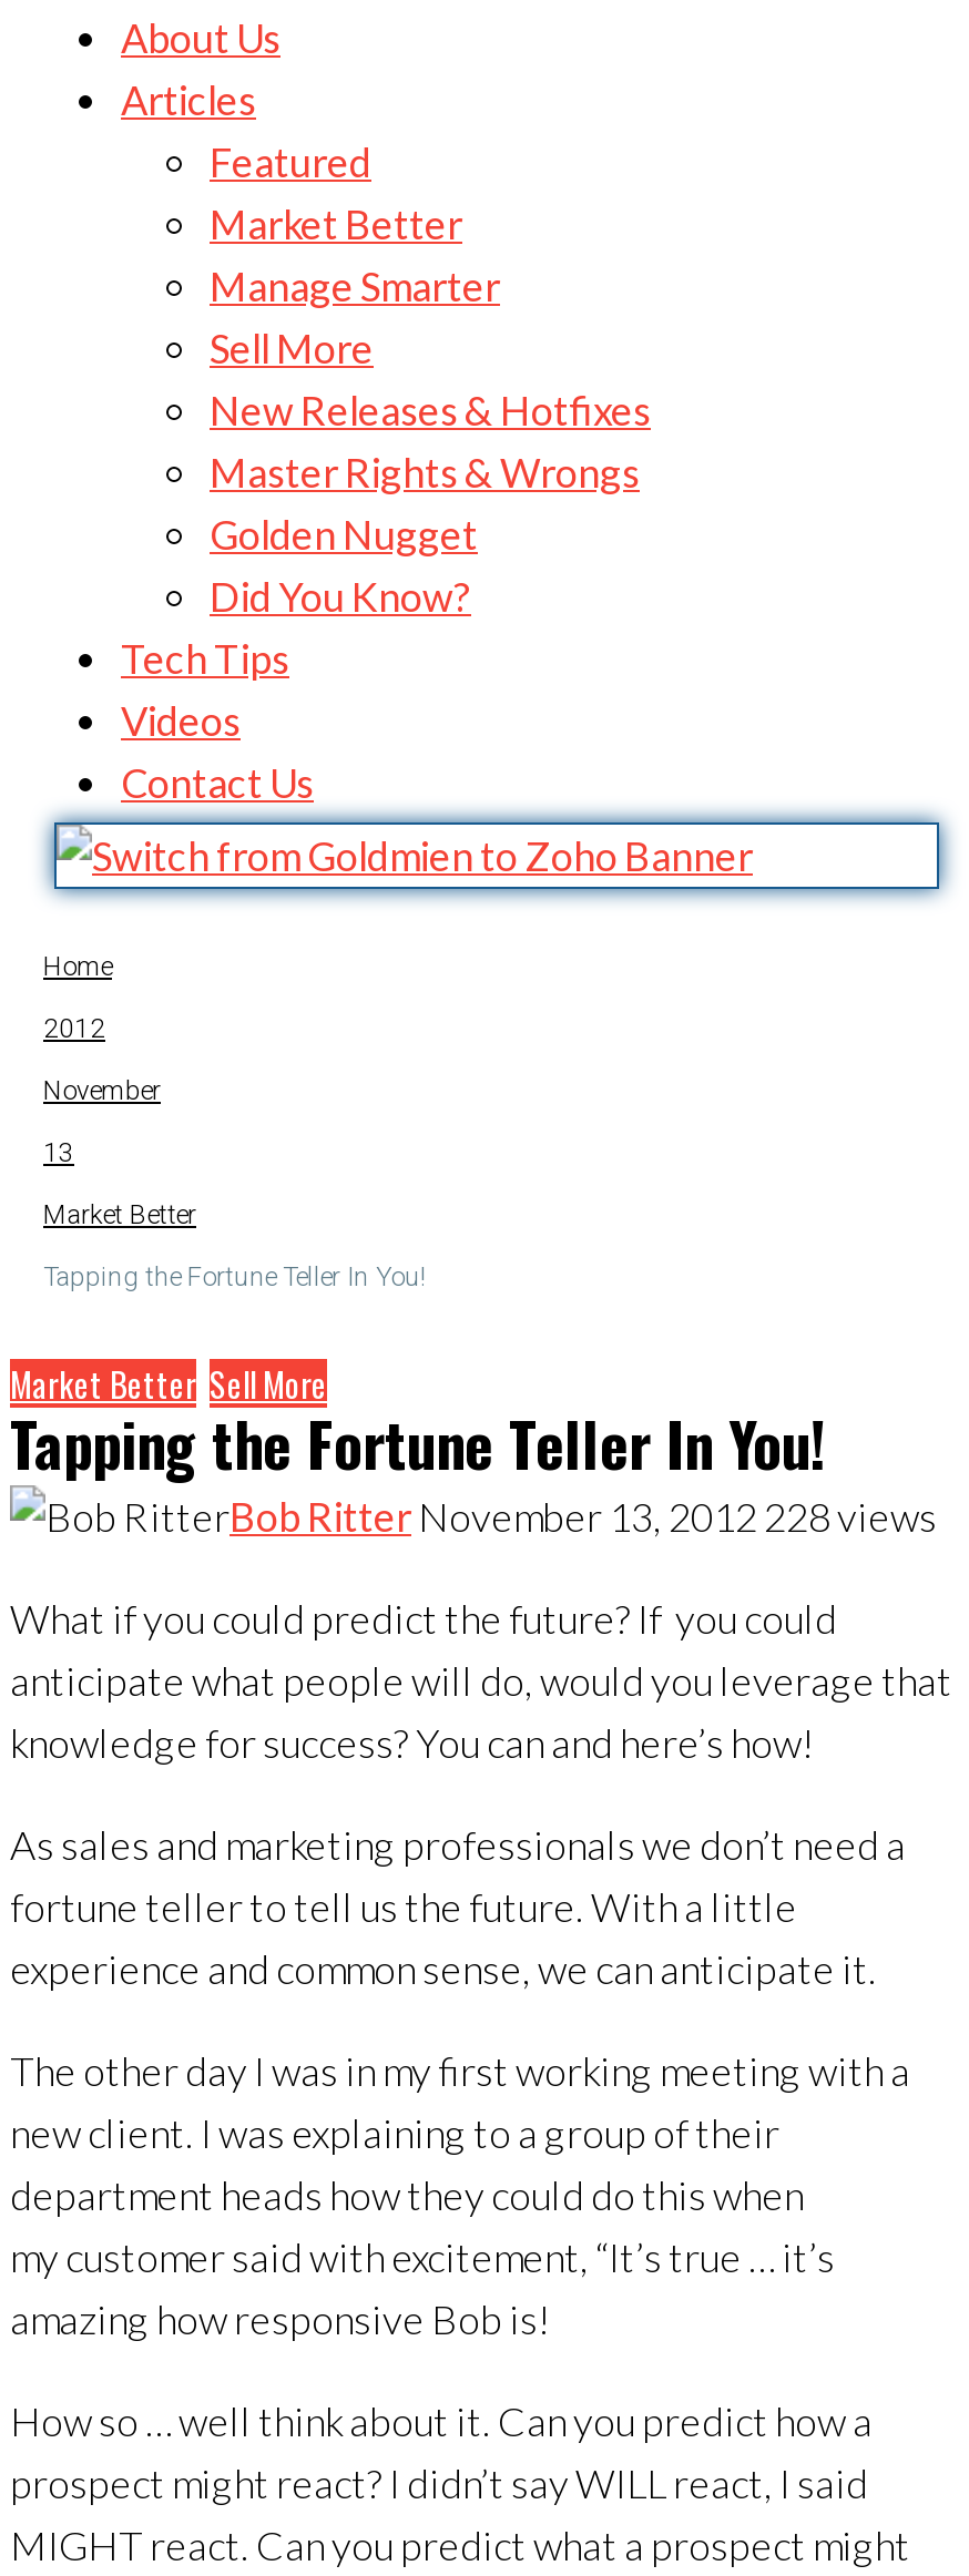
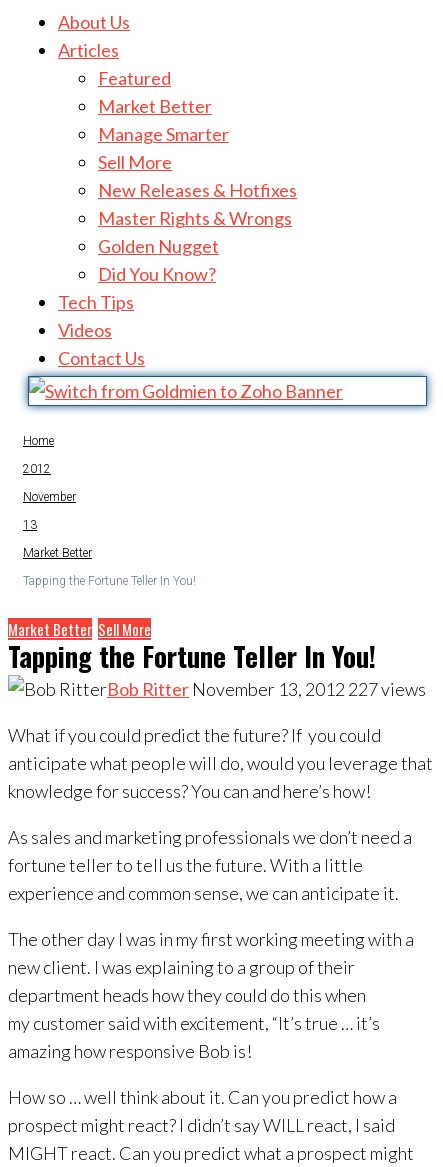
[229,1492,937,1541] Bob Ritter November 13, 2012 228 views -> [107,678,426,700] Bob Ritter November 13, 2012 227 views

